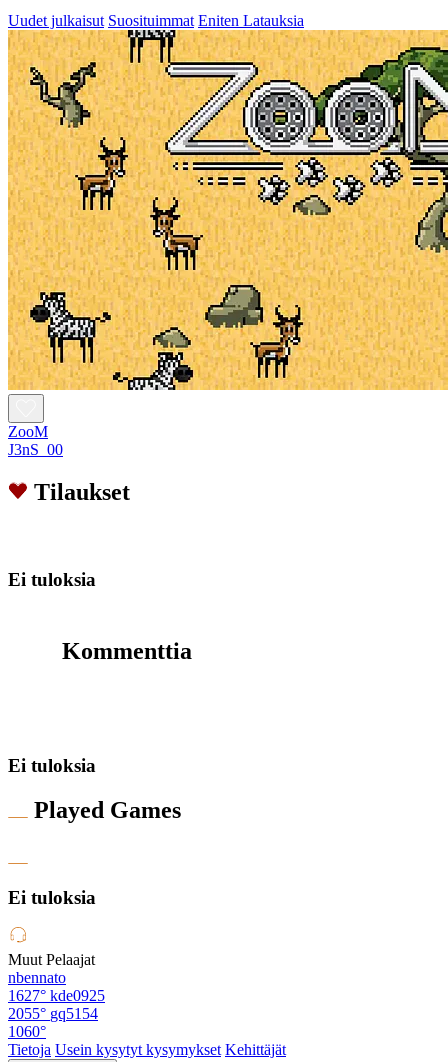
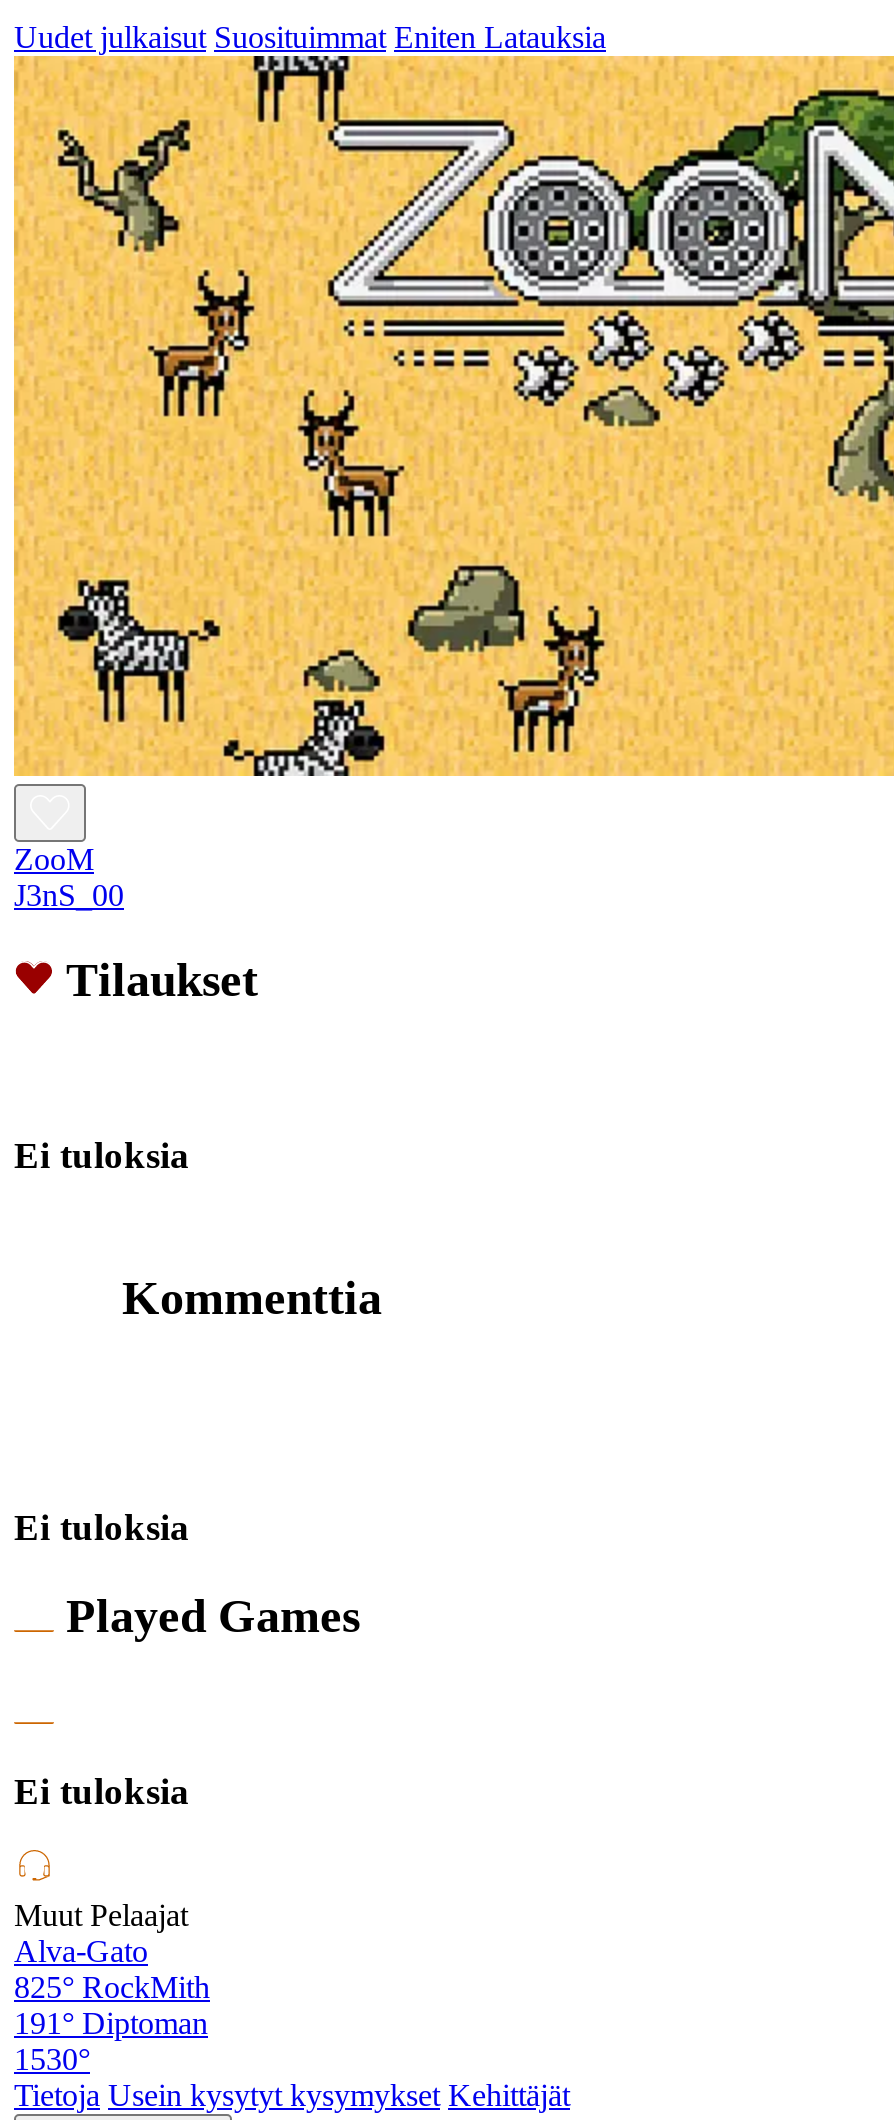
[8,969,105,1040] nbennato | 1627° kde0925 | 2055° gq5154 | 1060° -> [14,1935,210,2077] Alva-Gato | 825° RockMith | 191° Diptoman | 1530°

